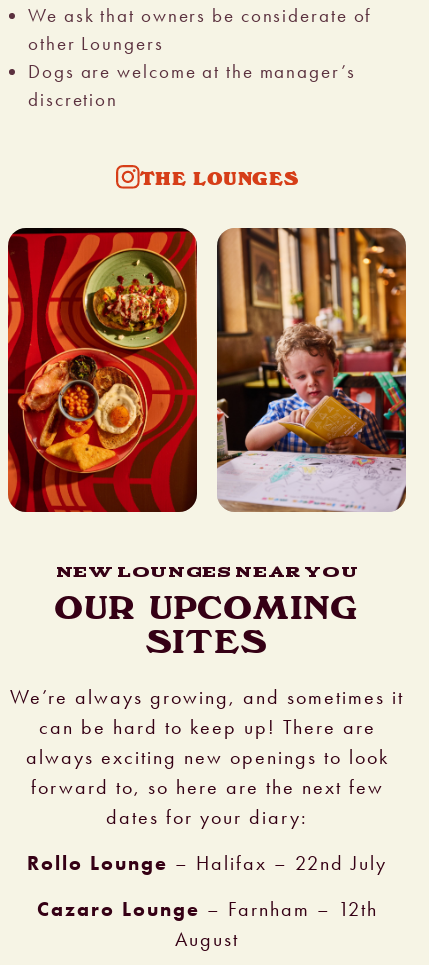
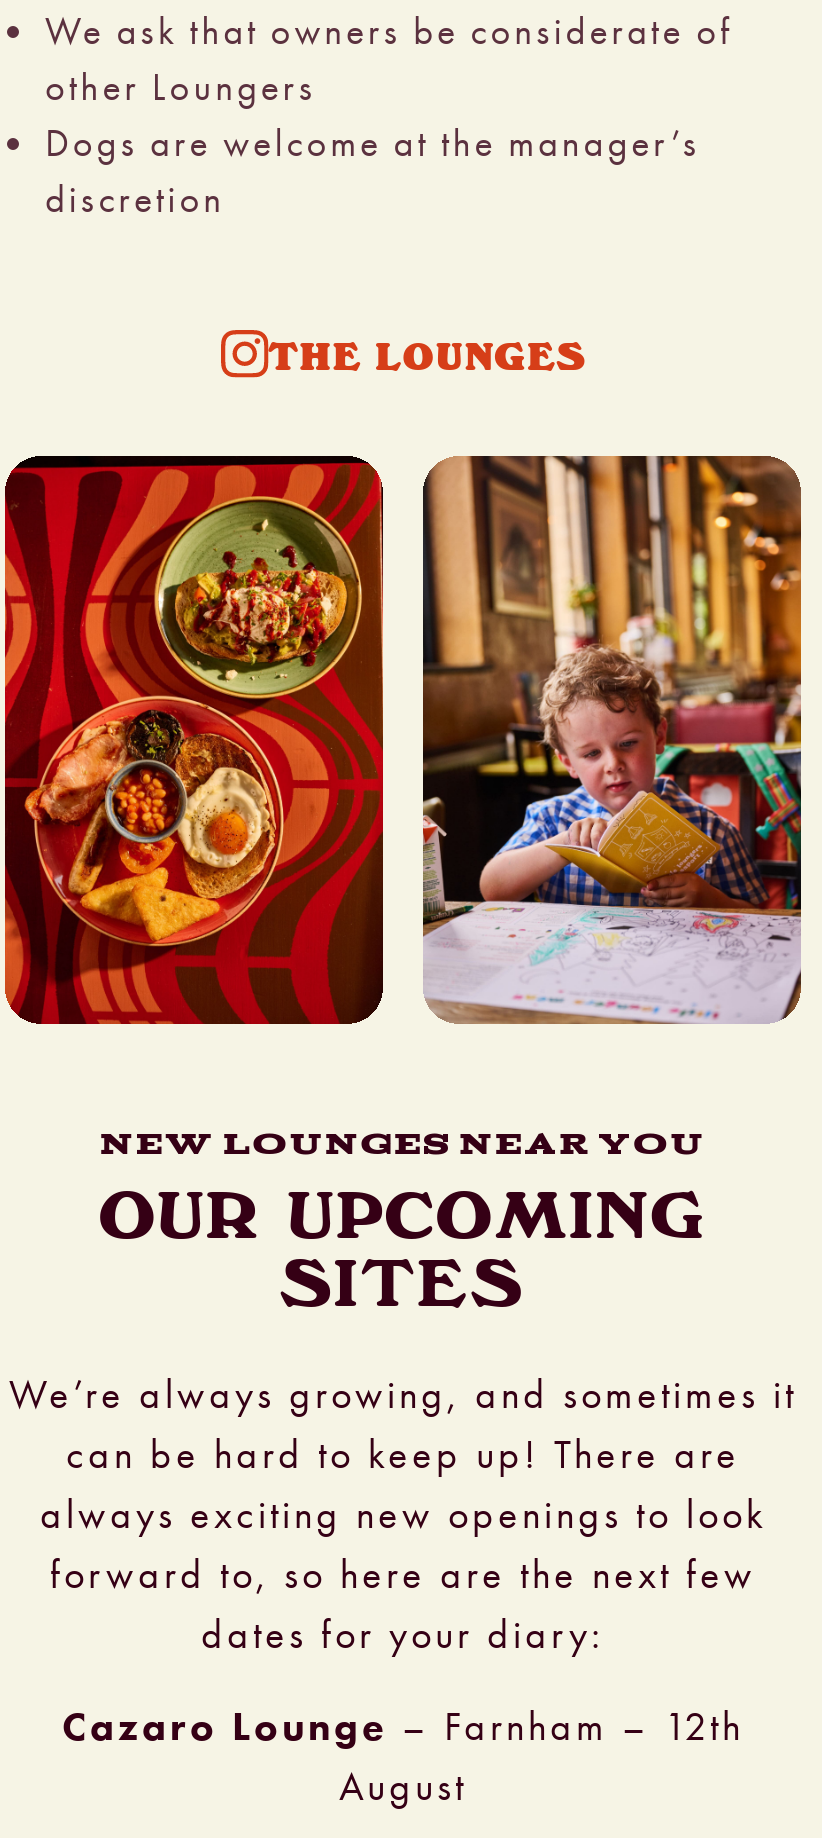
[27,851,387,875] Rollo Lounge – Halifax – 22nd July -> none

